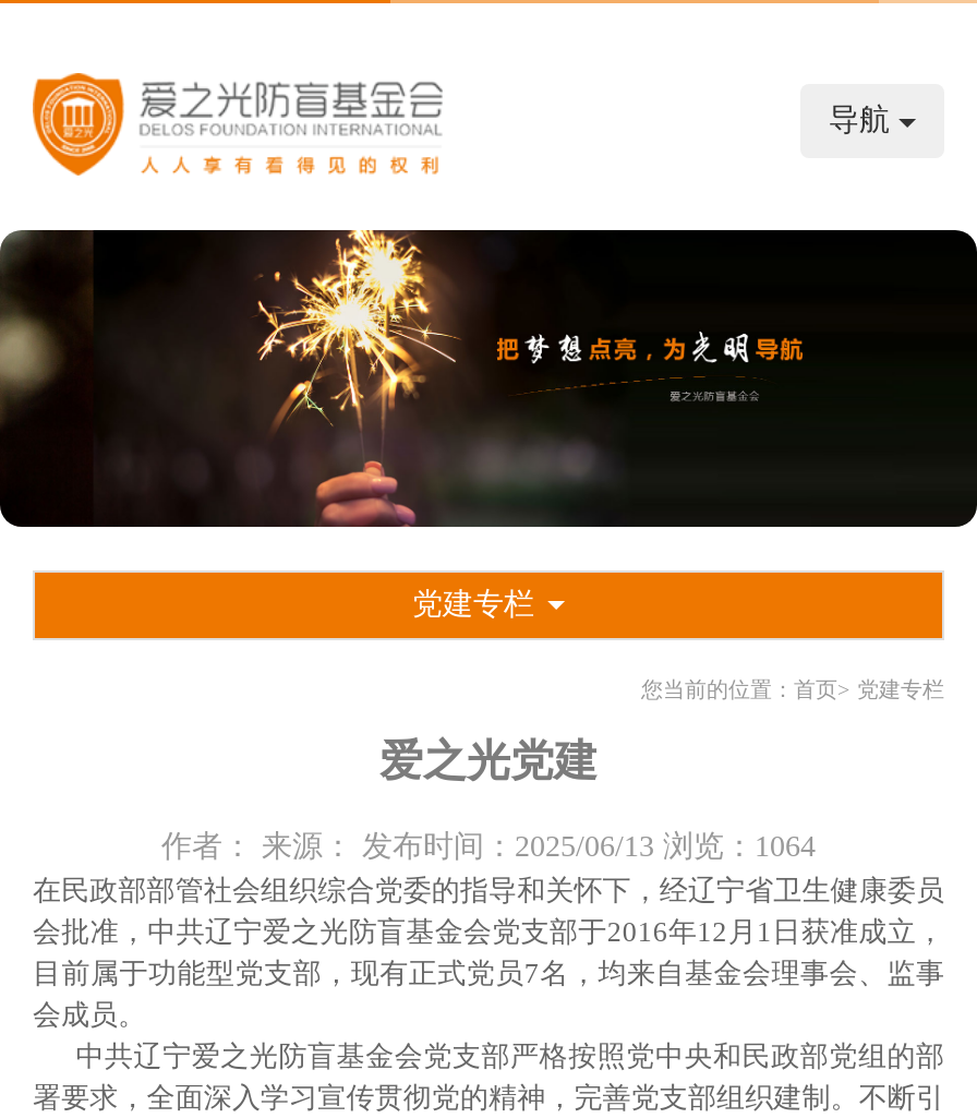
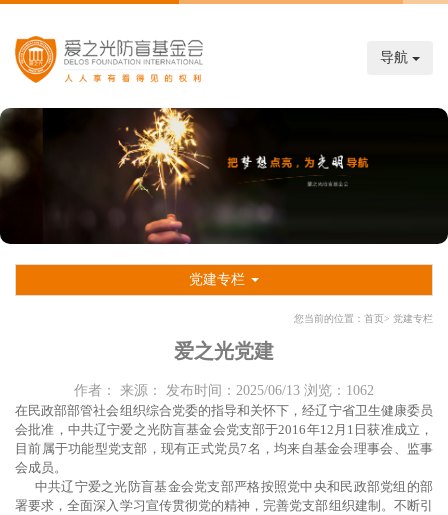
[161,829,816,862] 作者： 来源： 发布时间：2025/06/13 浏览：1064 -> [74,382,374,397] 作者： 来源： 发布时间：2025/06/13 浏览：1062

